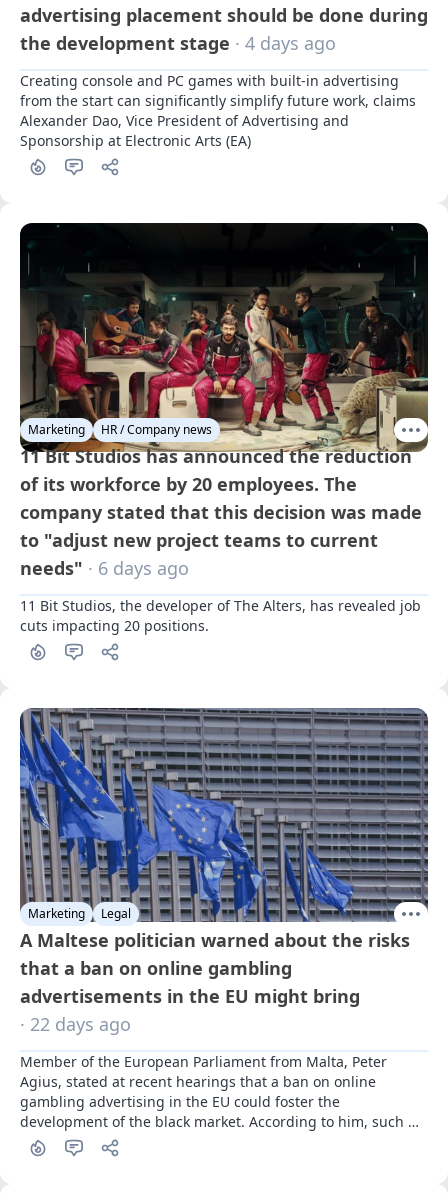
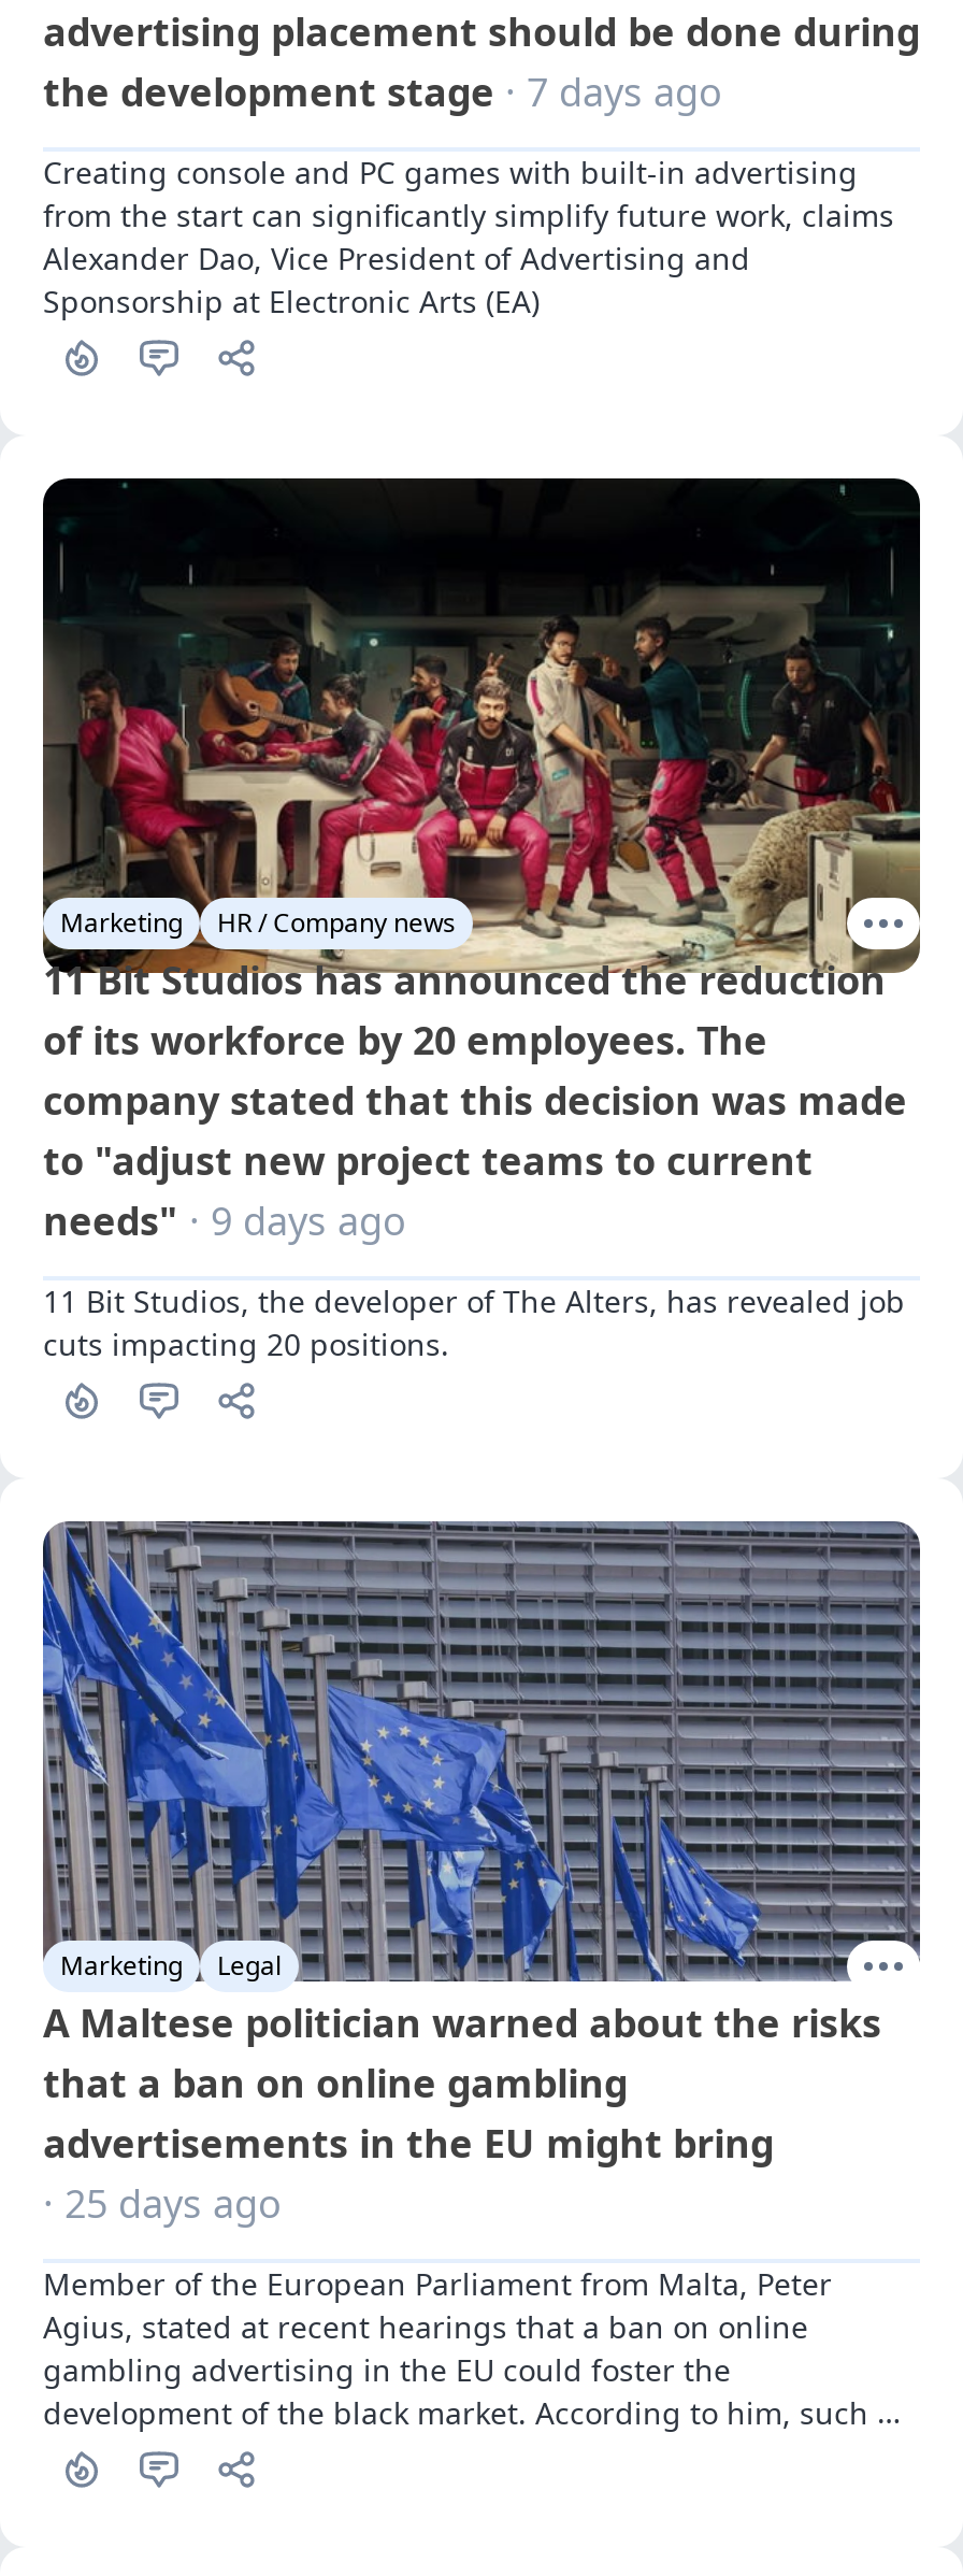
[20,31,336,55] the development stage · 4 days ago -> [43,66,722,118] the development stage · 7 days ago
[20,555,189,579] needs" · 6 days ago -> [43,1194,406,1246] needs" · 9 days ago
[20,1012,131,1036] · 22 days ago -> [43,2177,282,2228] · 25 days ago

